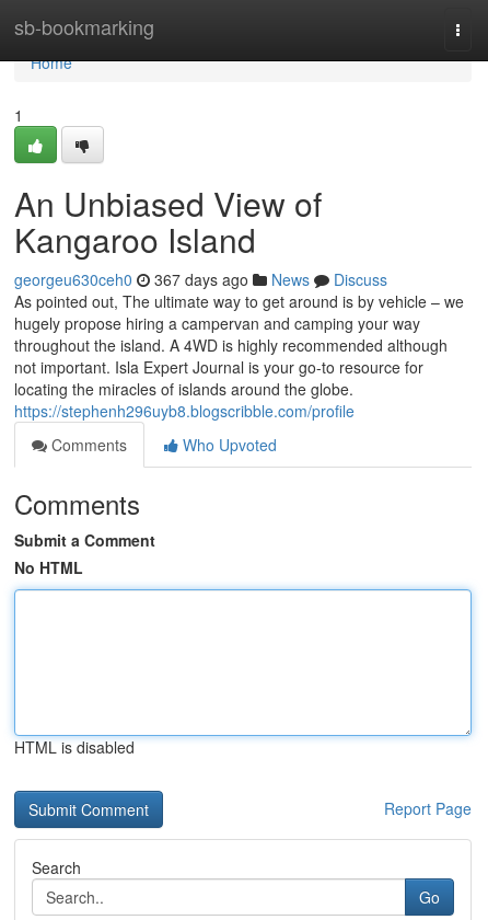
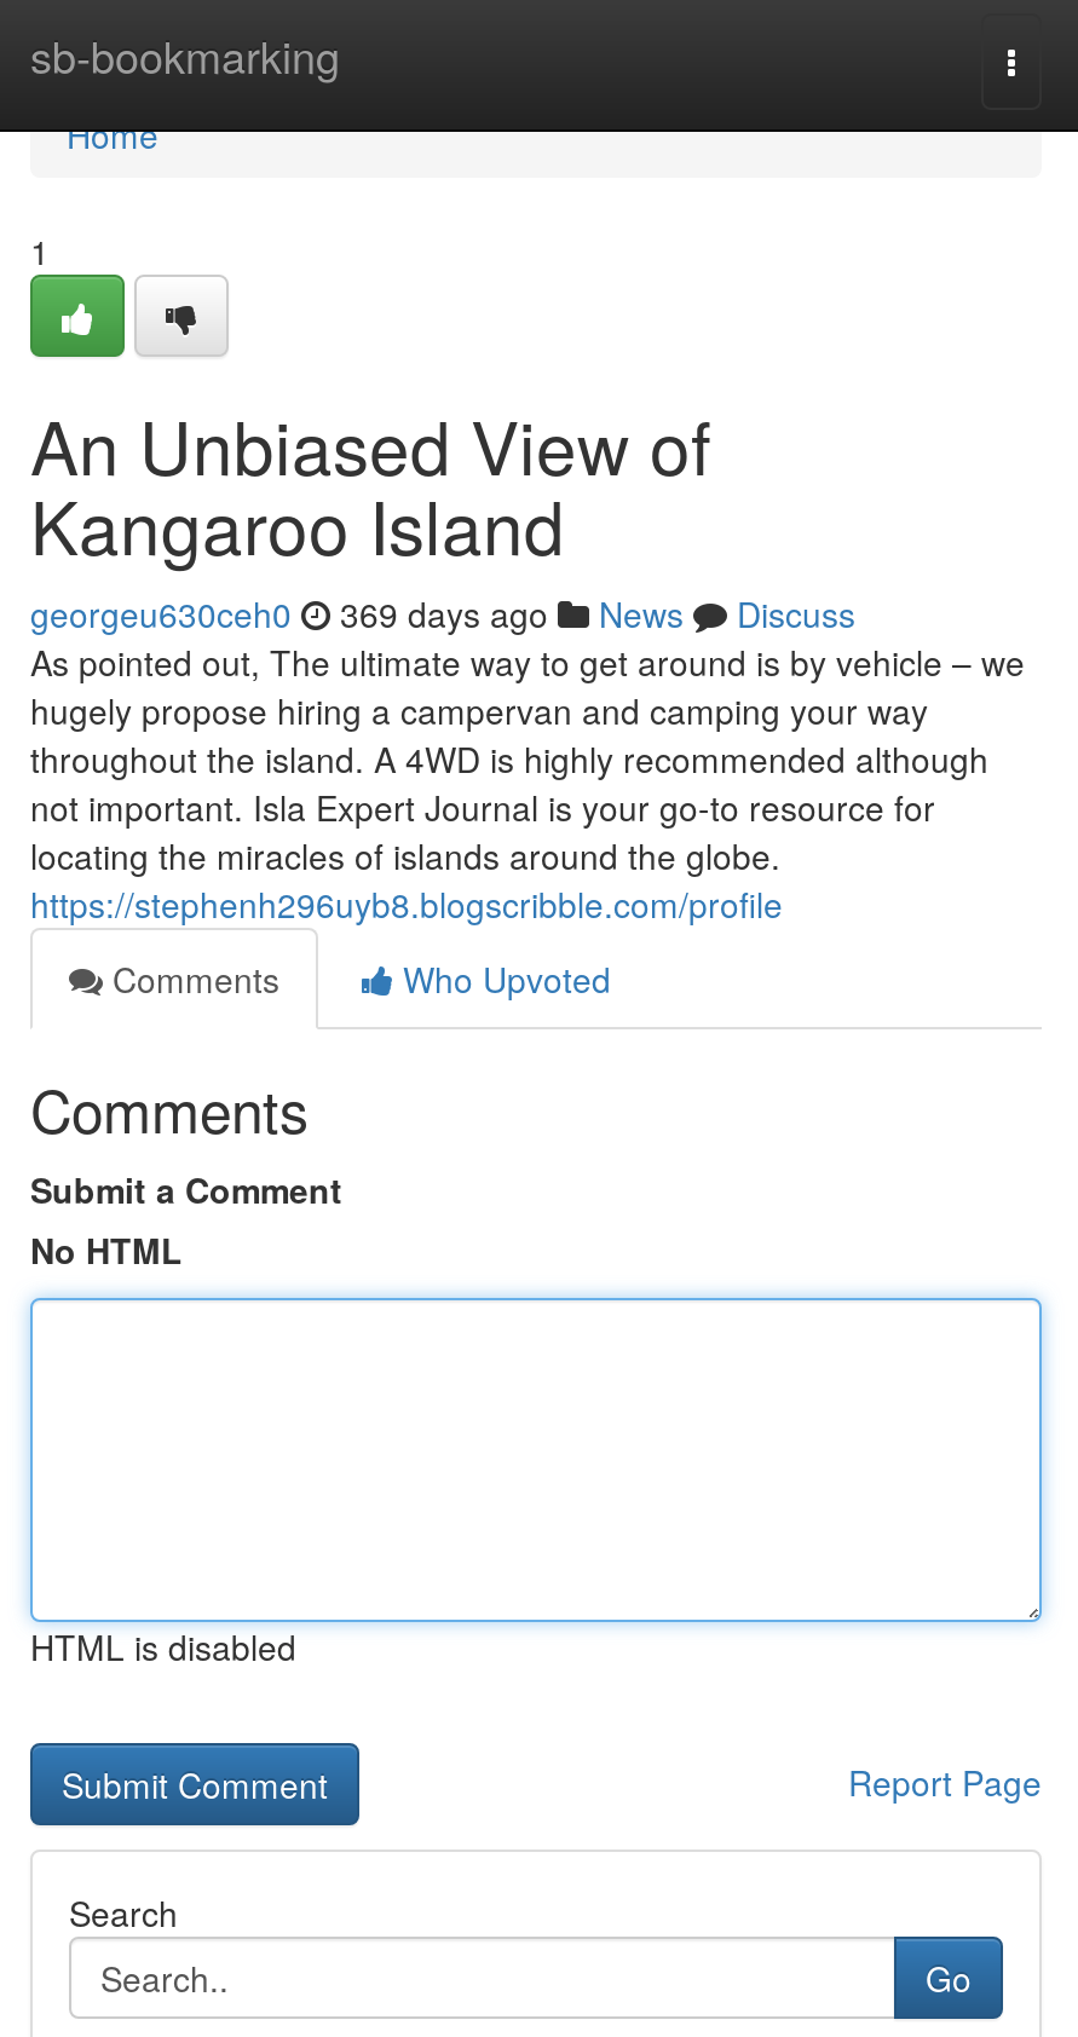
[14,268,387,290] georgeu630ceh0 367 days ago News Discuss -> [30,589,855,637] georgeu630ceh0 369 days ago News Discuss

